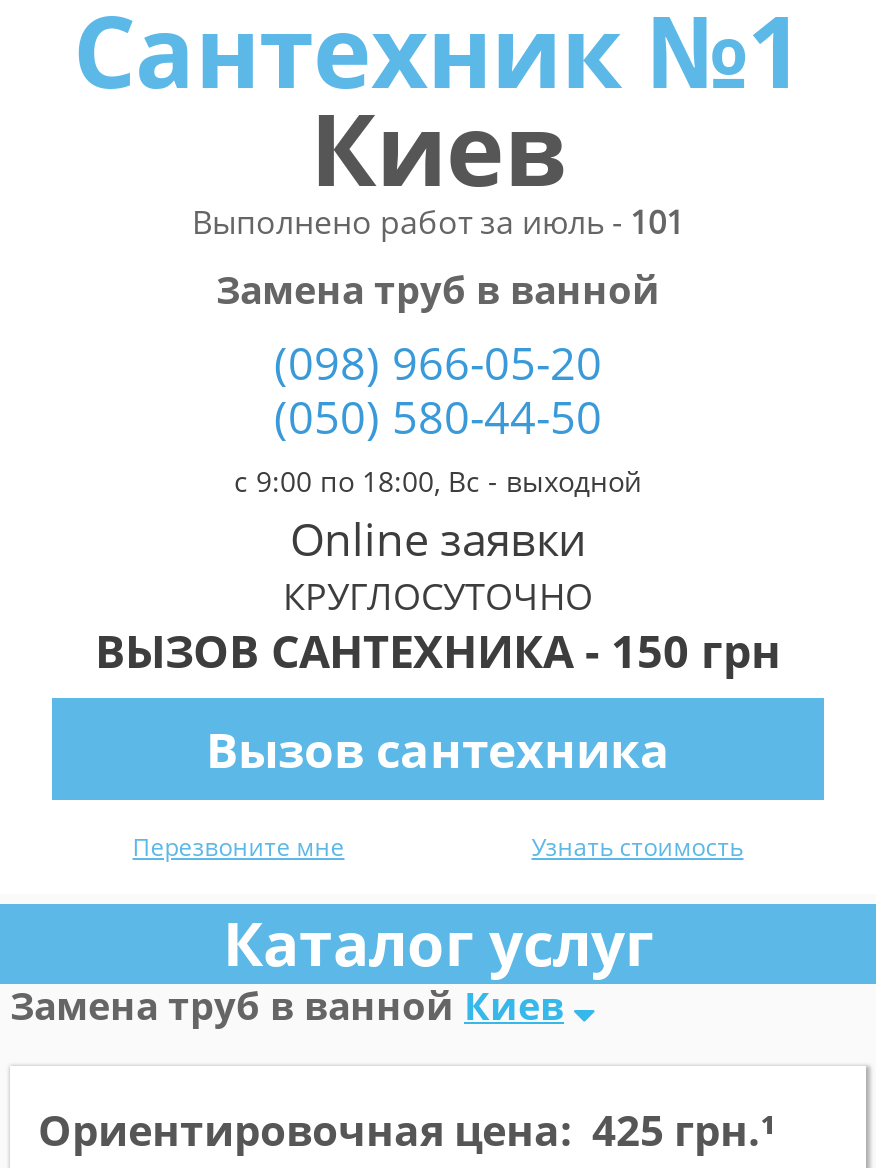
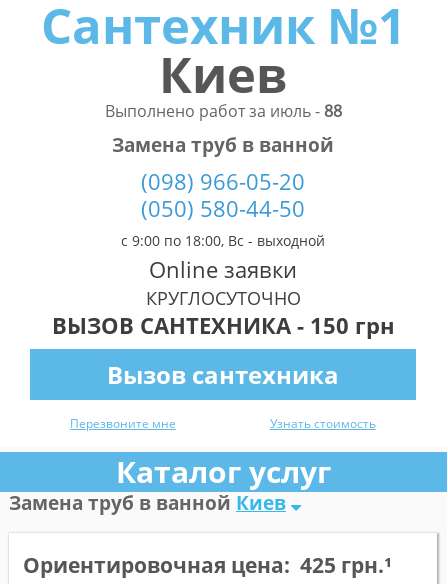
[192,200,684,244] Выполнено работ за июль - 101 -> [104,100,341,122] Выполнено работ за июль - 88

